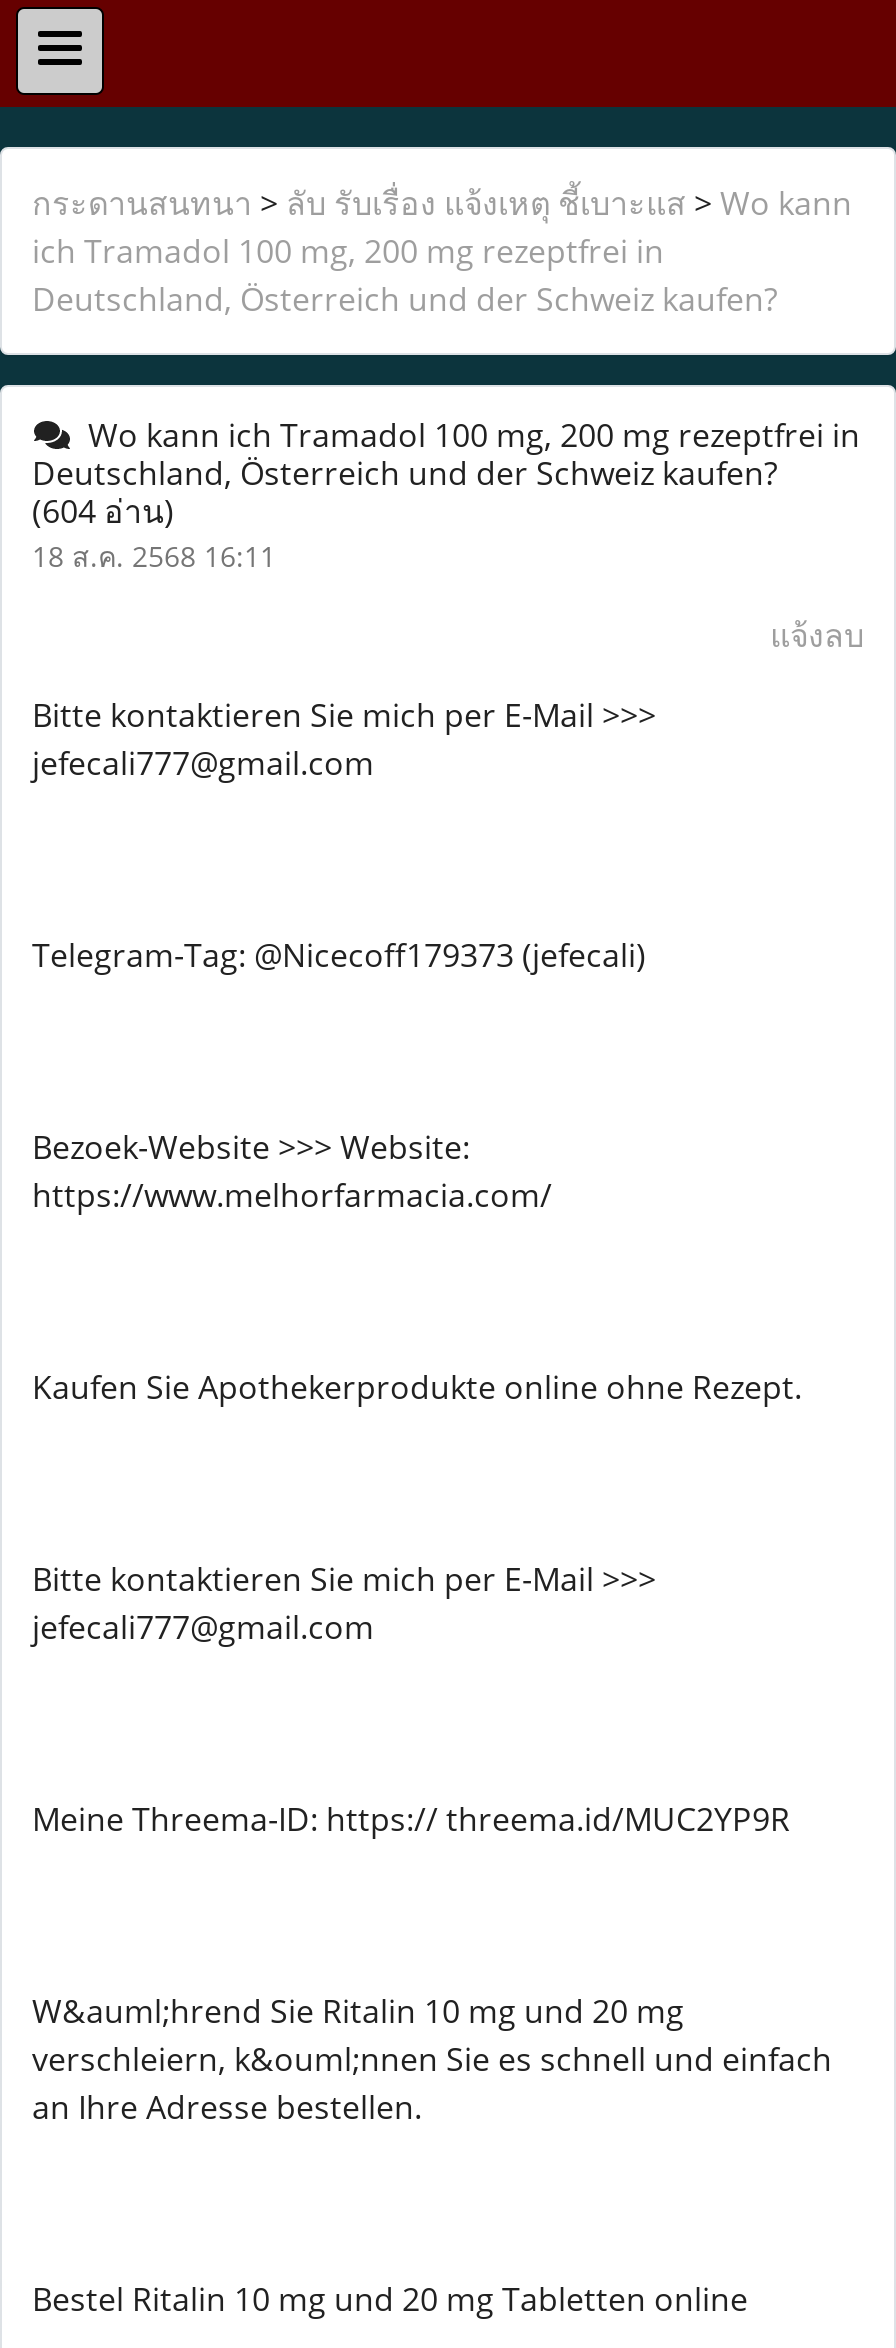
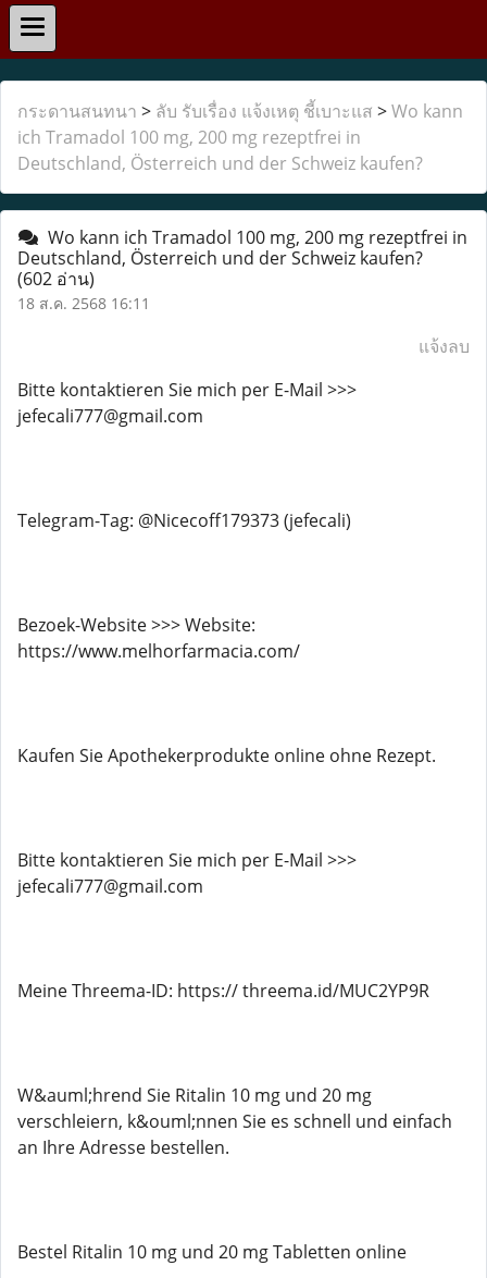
[32,489,174,533] (604 อ่าน) -> [17,267,95,291] (602 อ่าน)

